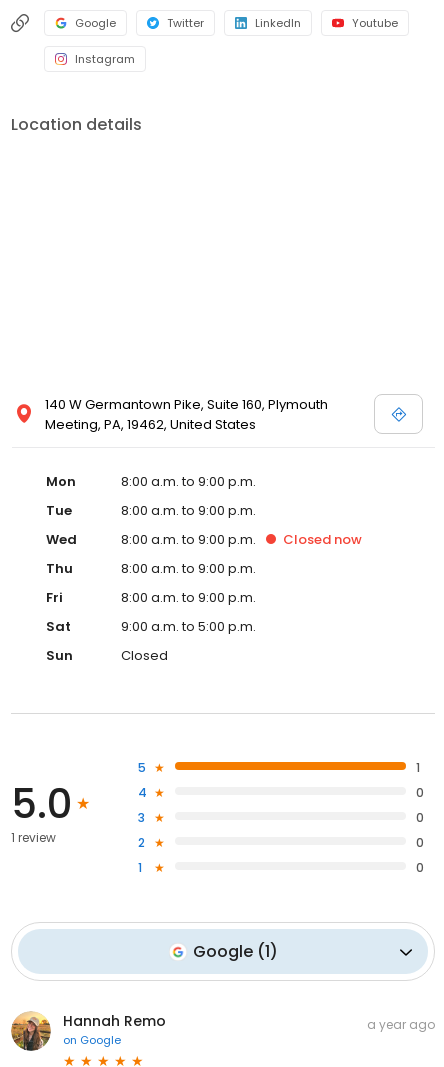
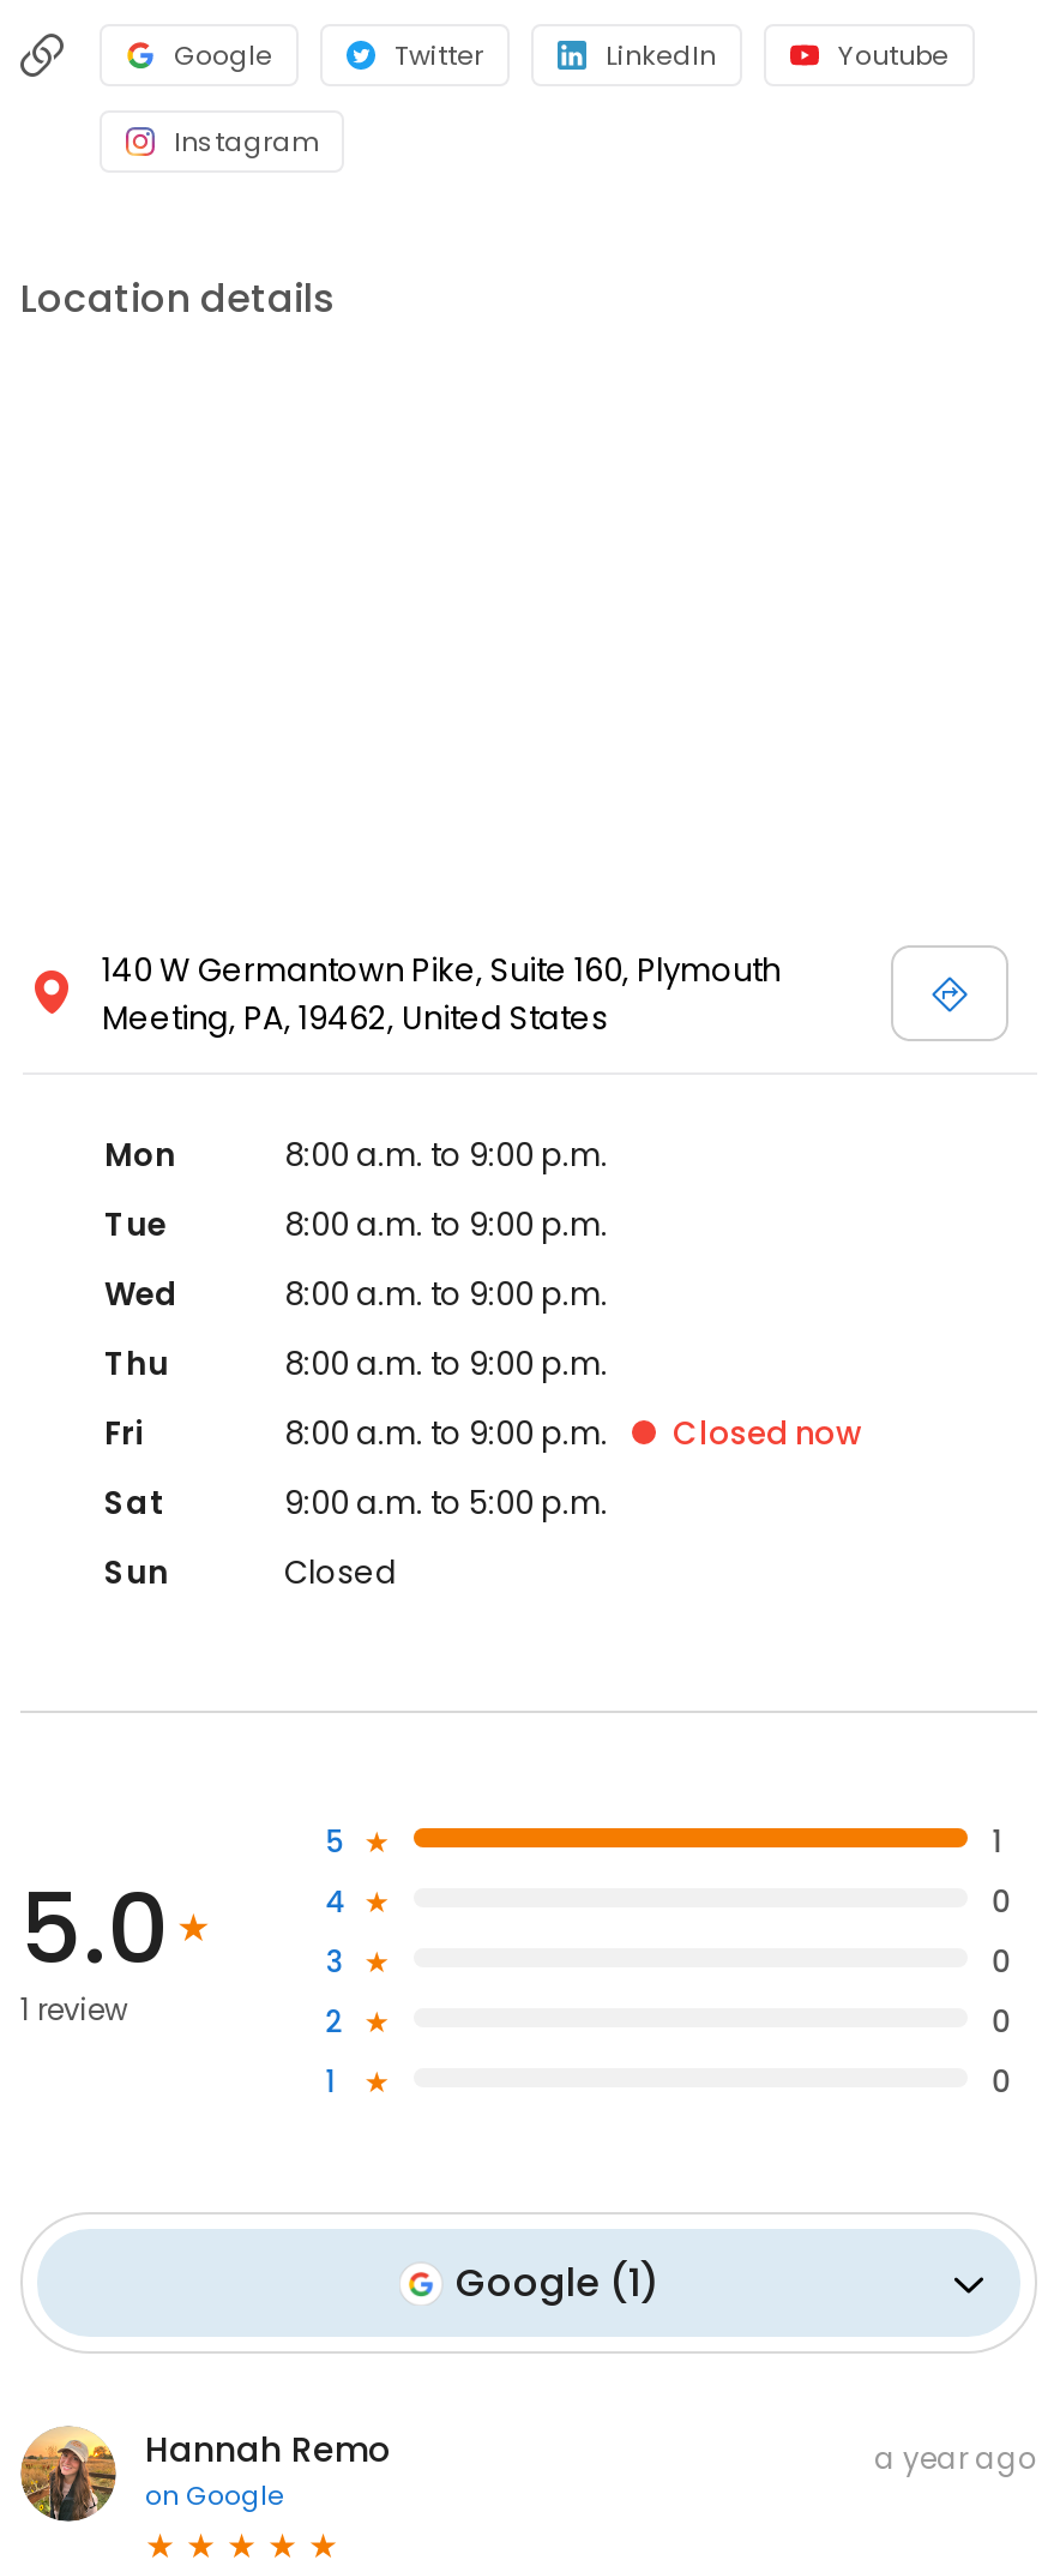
moved [283,530,362,549] -> [673,1411,862,1457]: Closed now

